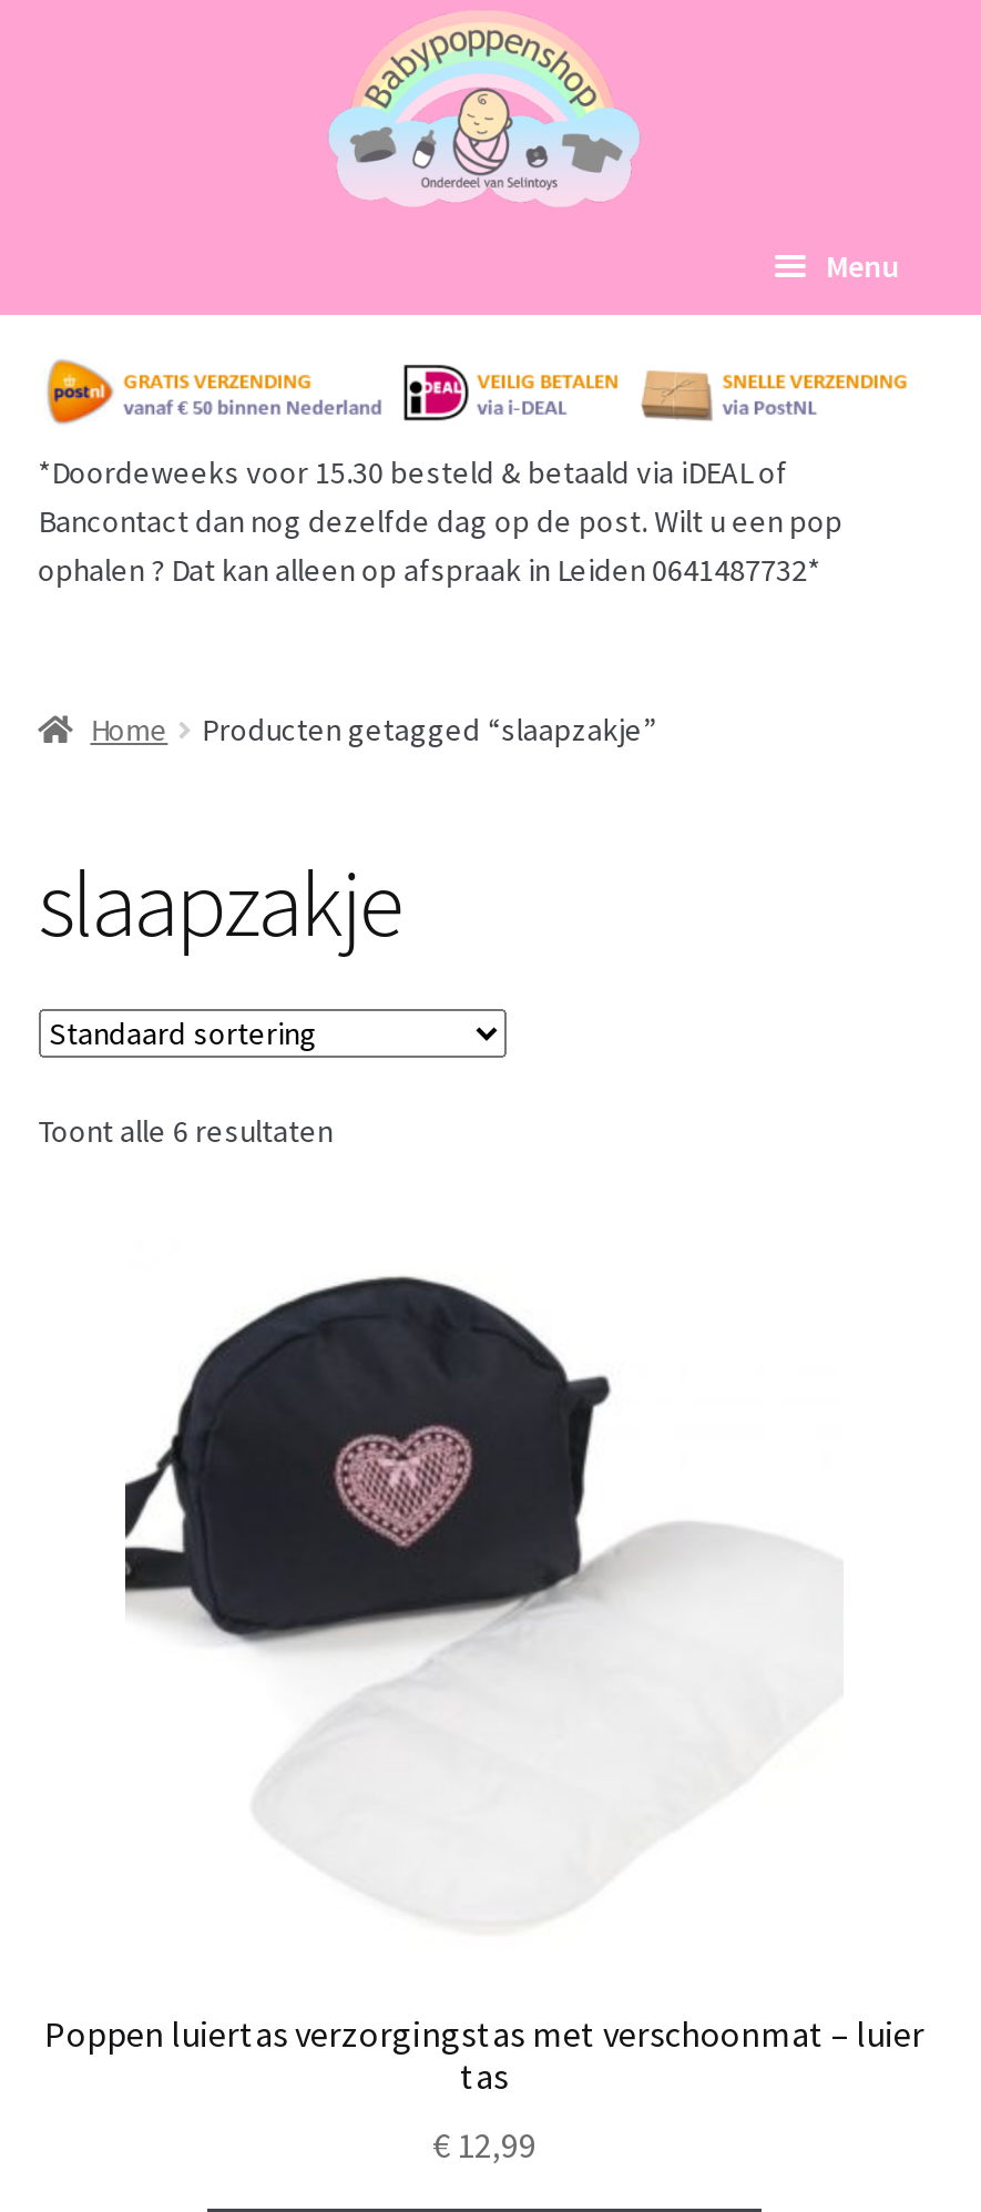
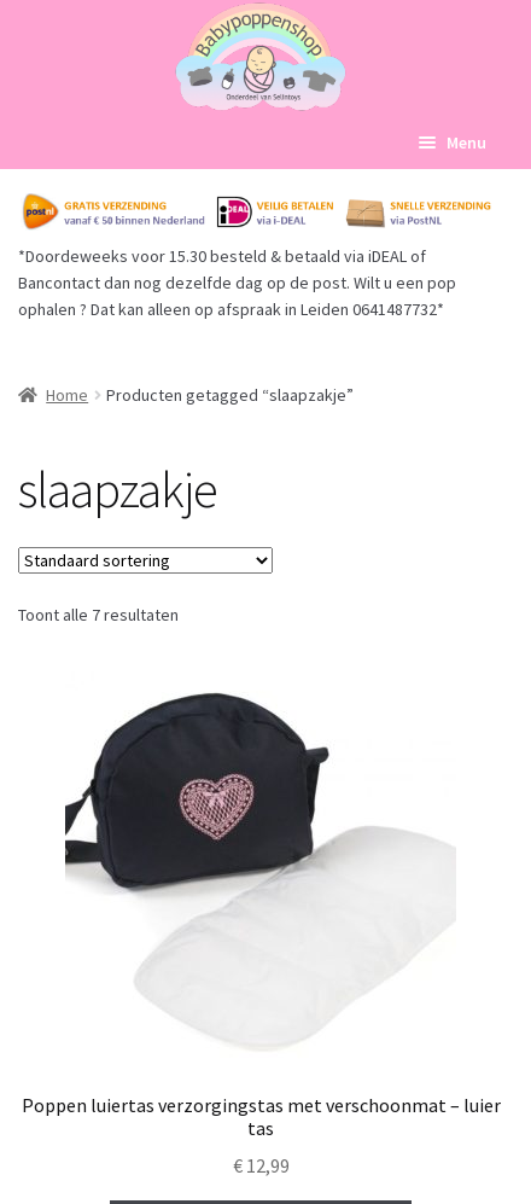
[38,1112,333,1152] Toont alle 6 resultaten -> [18,603,178,625] Toont alle 7 resultaten

